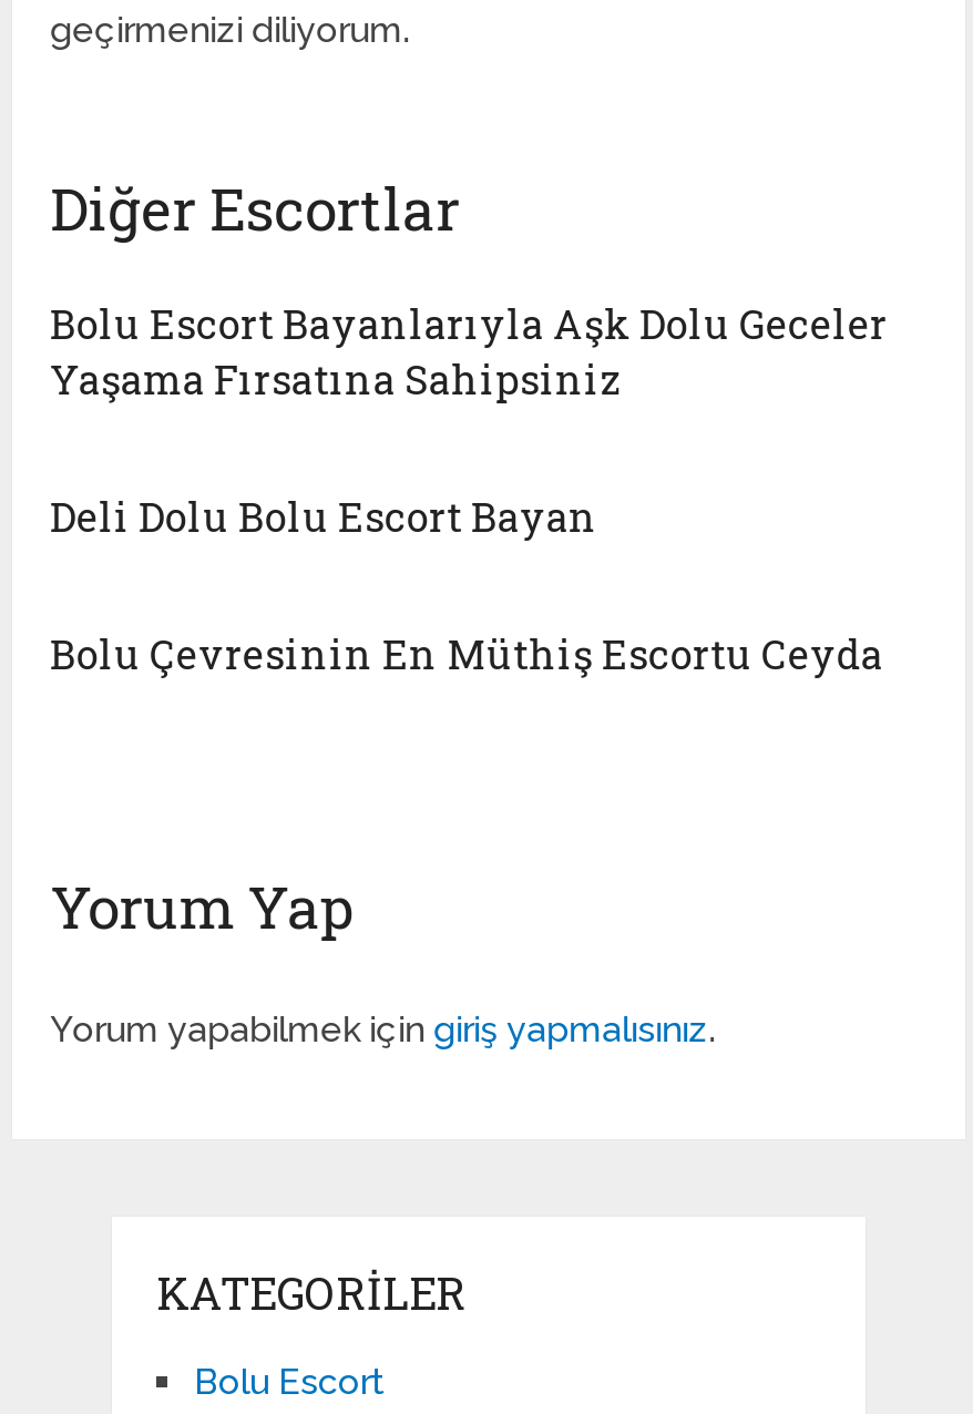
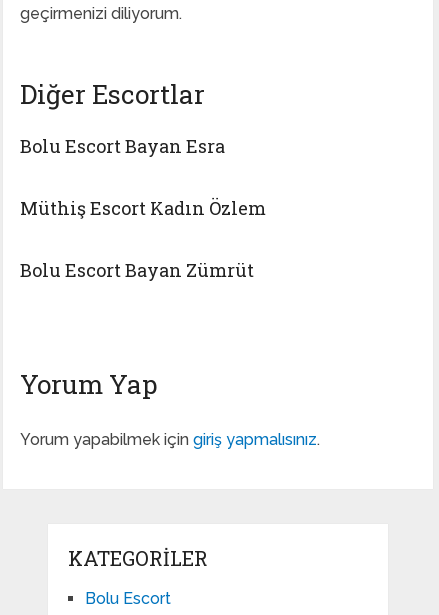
[50,296,888,405] Bolu Escort Bayanlarıyla Aşk Dolu Geceler | Yaşama Fırsatına Sahipsiniz -> [20,134,225,158] Bolu Escort Bayan Esra
[50,489,598,542] Deli Dolu Bolu Escort Bayan -> [20,196,266,220] Müthiş Escort Kadın Özlem
[50,626,883,680] Bolu Çevresinin En Müthiş Escortu Ceyda -> [20,258,254,282] Bolu Escort Bayan Zümrüt

